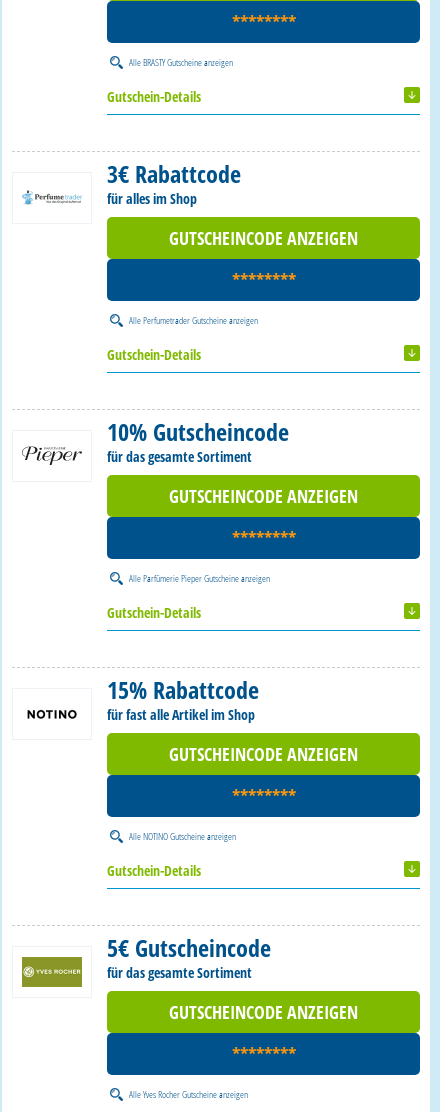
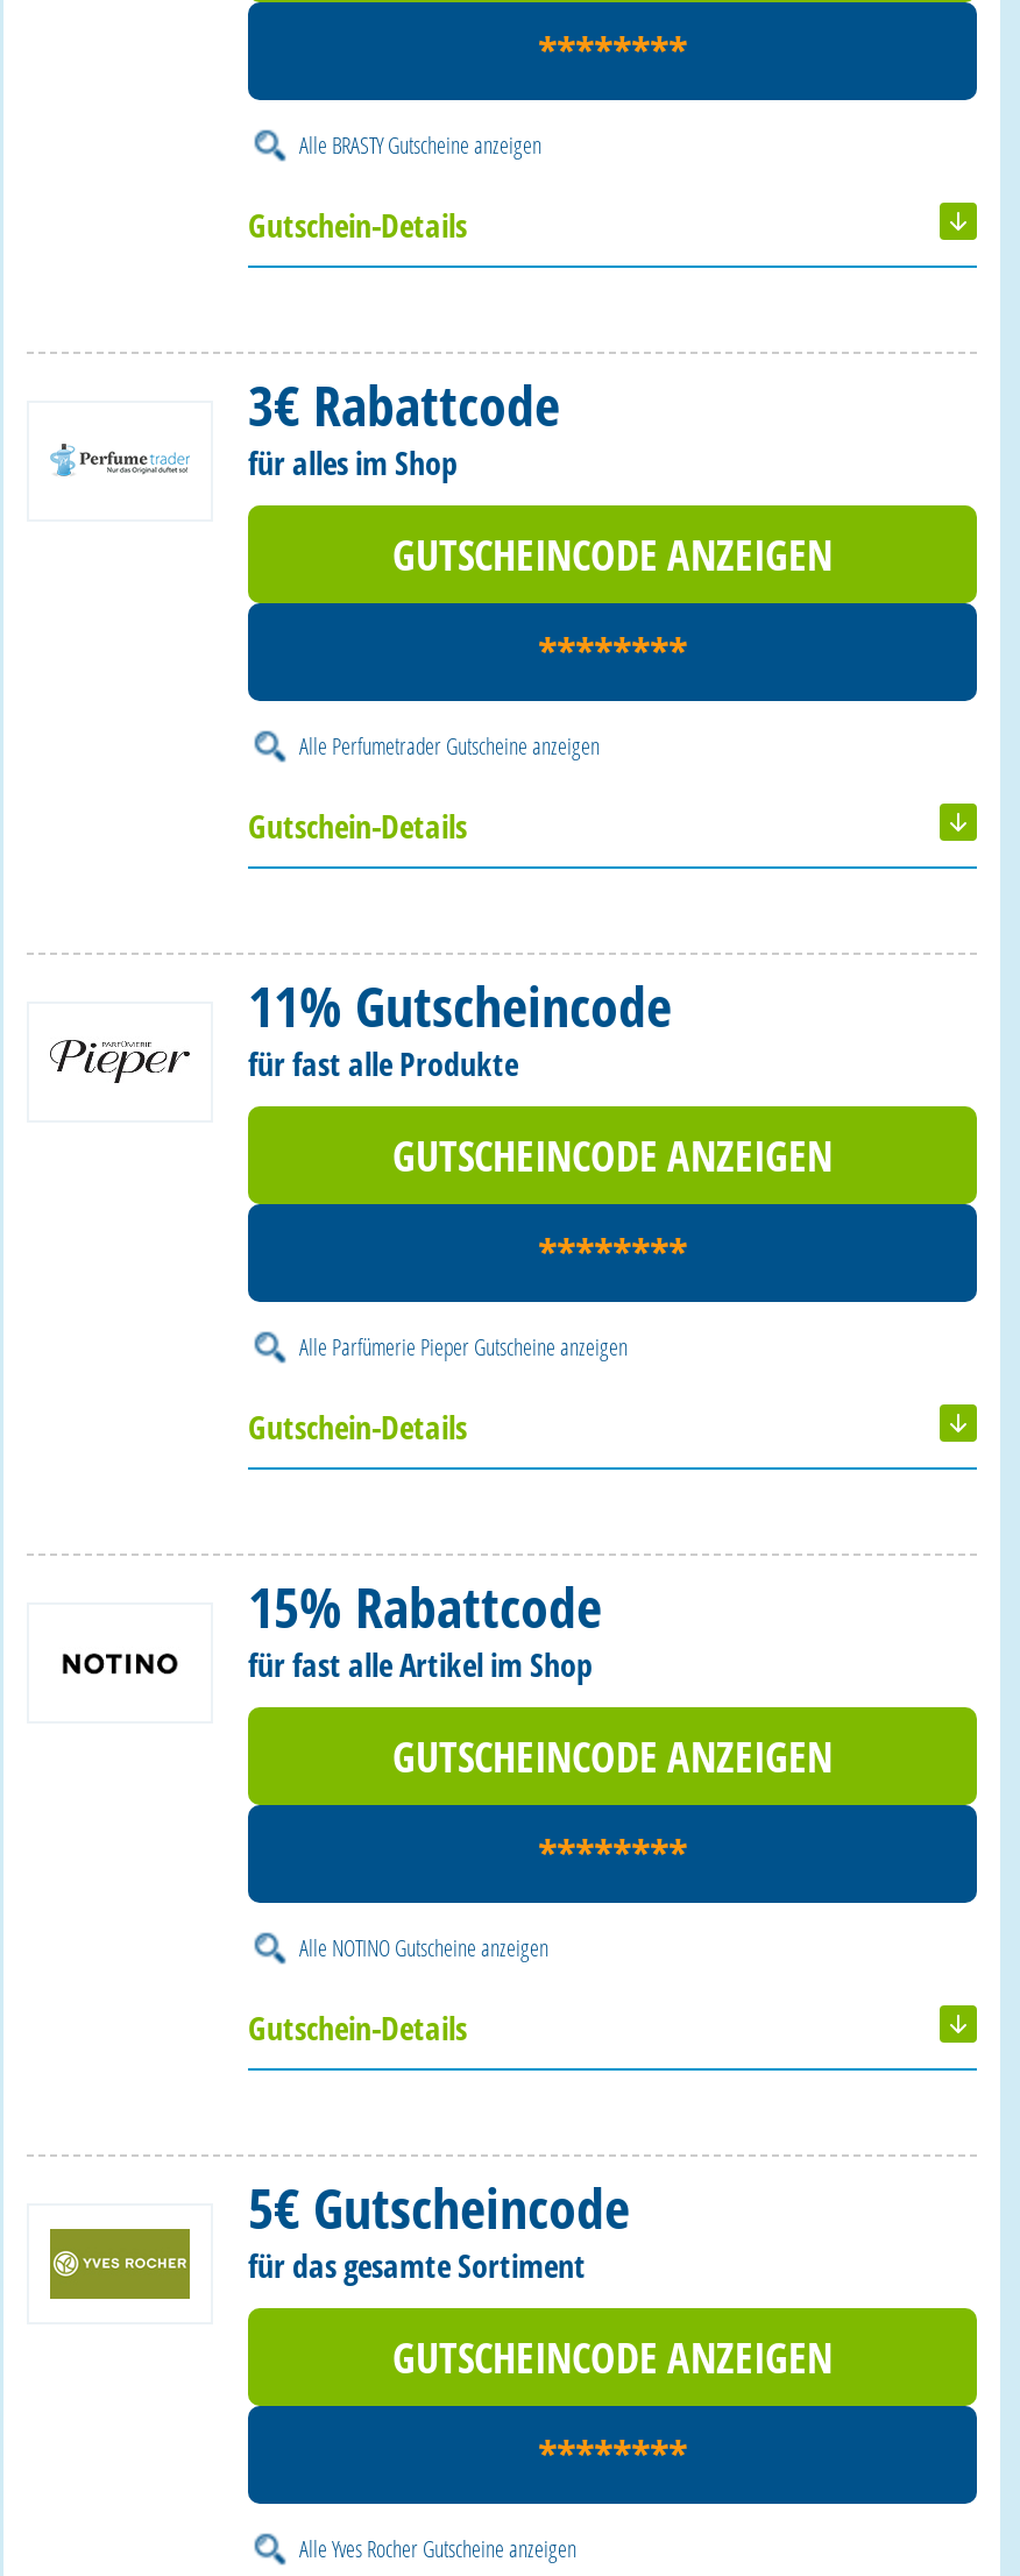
[107,415,289,448] 10% Gutscheincode -> [248,967,672,1043] 11% Gutscheincode
[107,447,252,466] für das gesamte Sortiment -> [248,1041,518,1085] für fast alle Produkte

